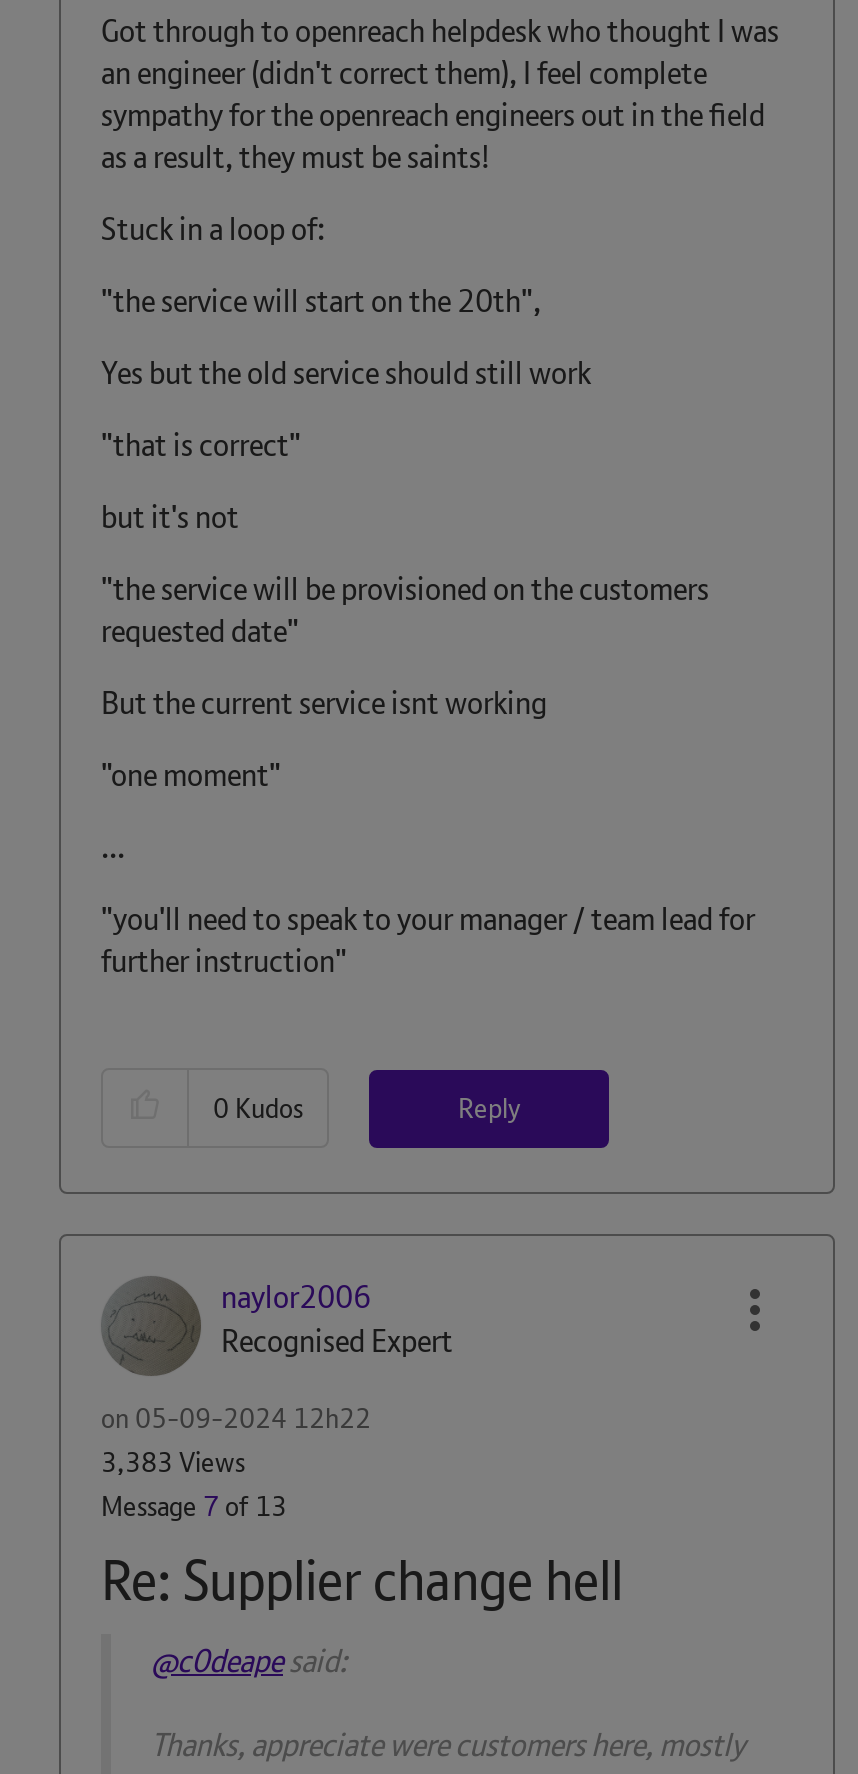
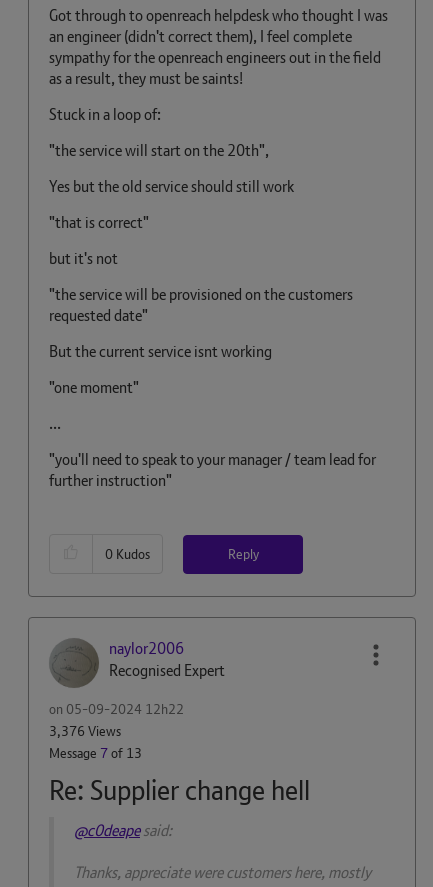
[101,1444,245,1480] 3,383 Views -> [49,722,121,740] 3,376 Views

